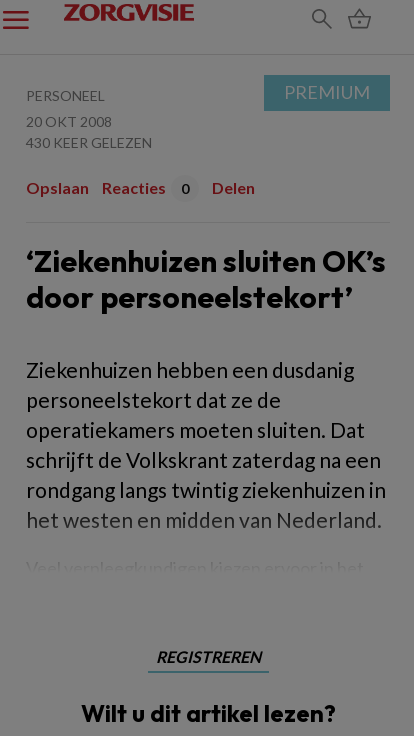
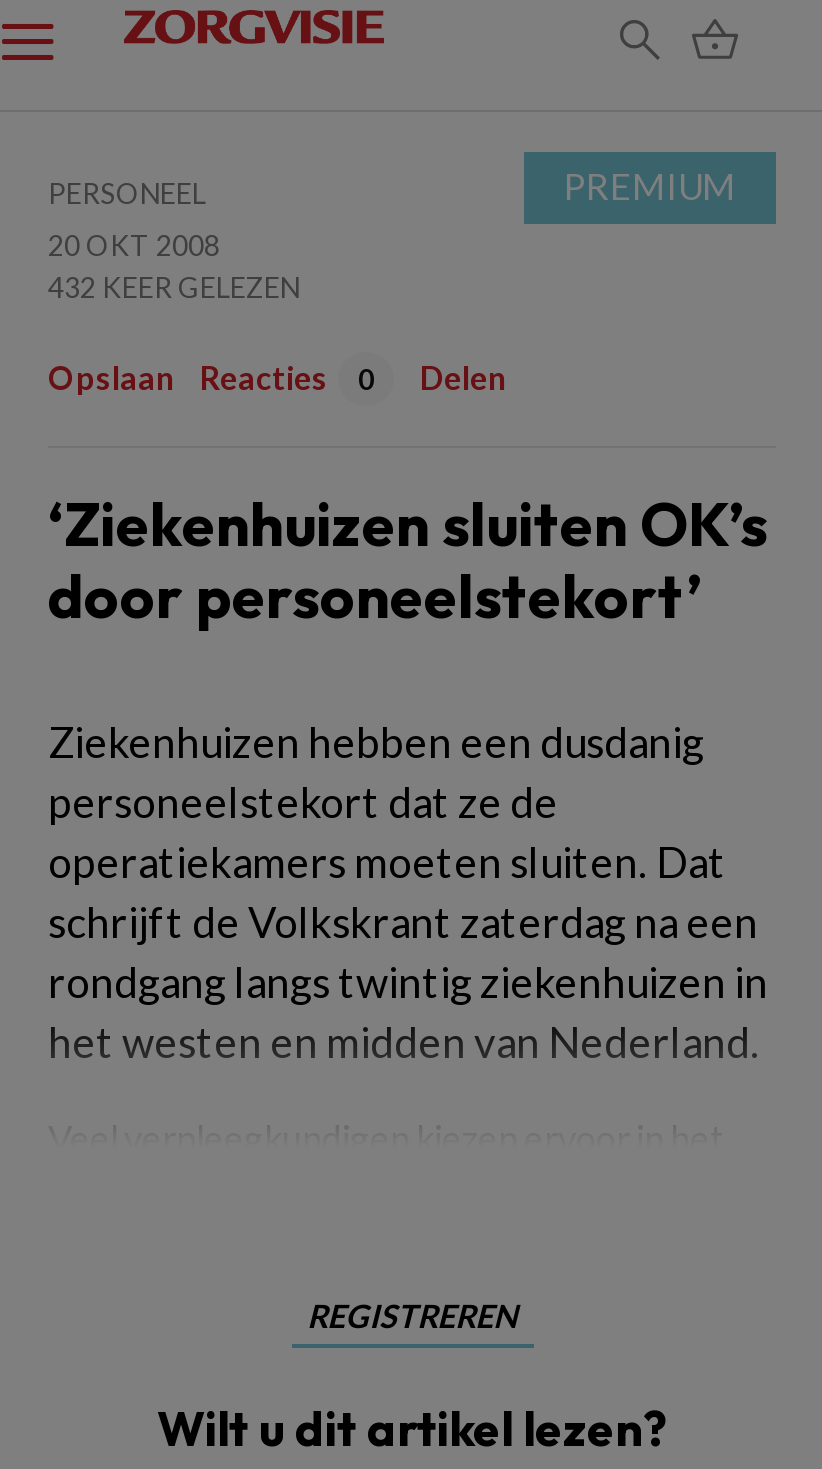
[26,134,152,151] 430 KEER GELEZEN -> [48,270,300,304] 432 KEER GELEZEN

